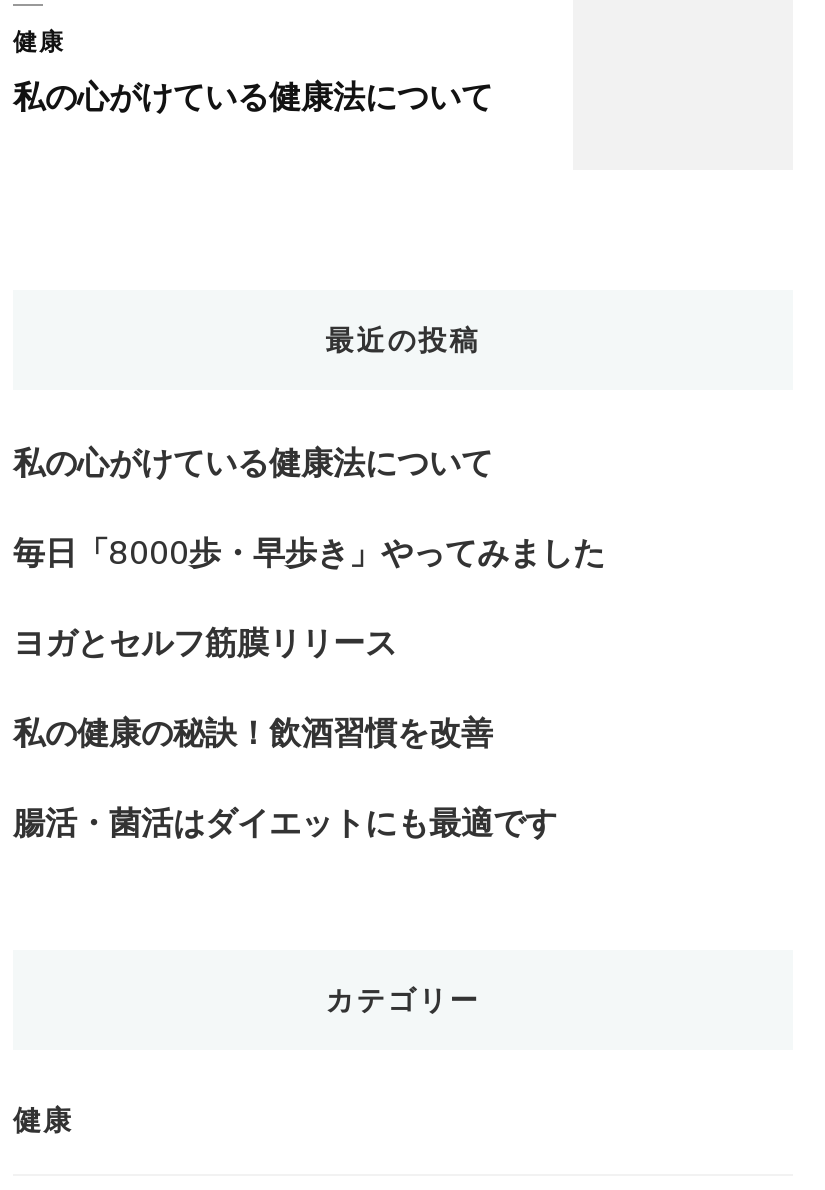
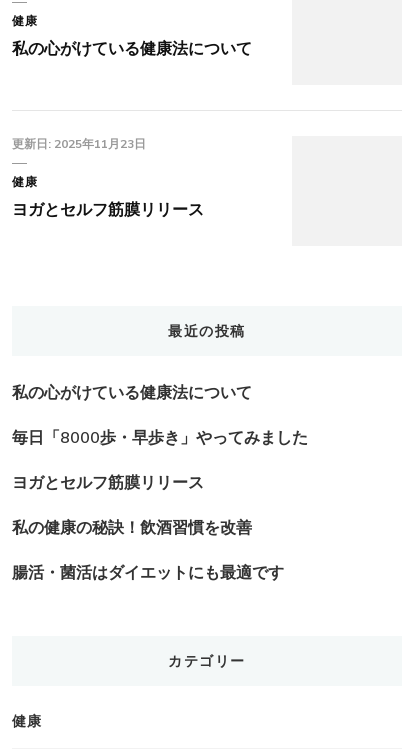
none -> [12,136,204,221] 更新日: 2025年11月23日 | 健康 | ヨガとセルフ筋膜リリース

